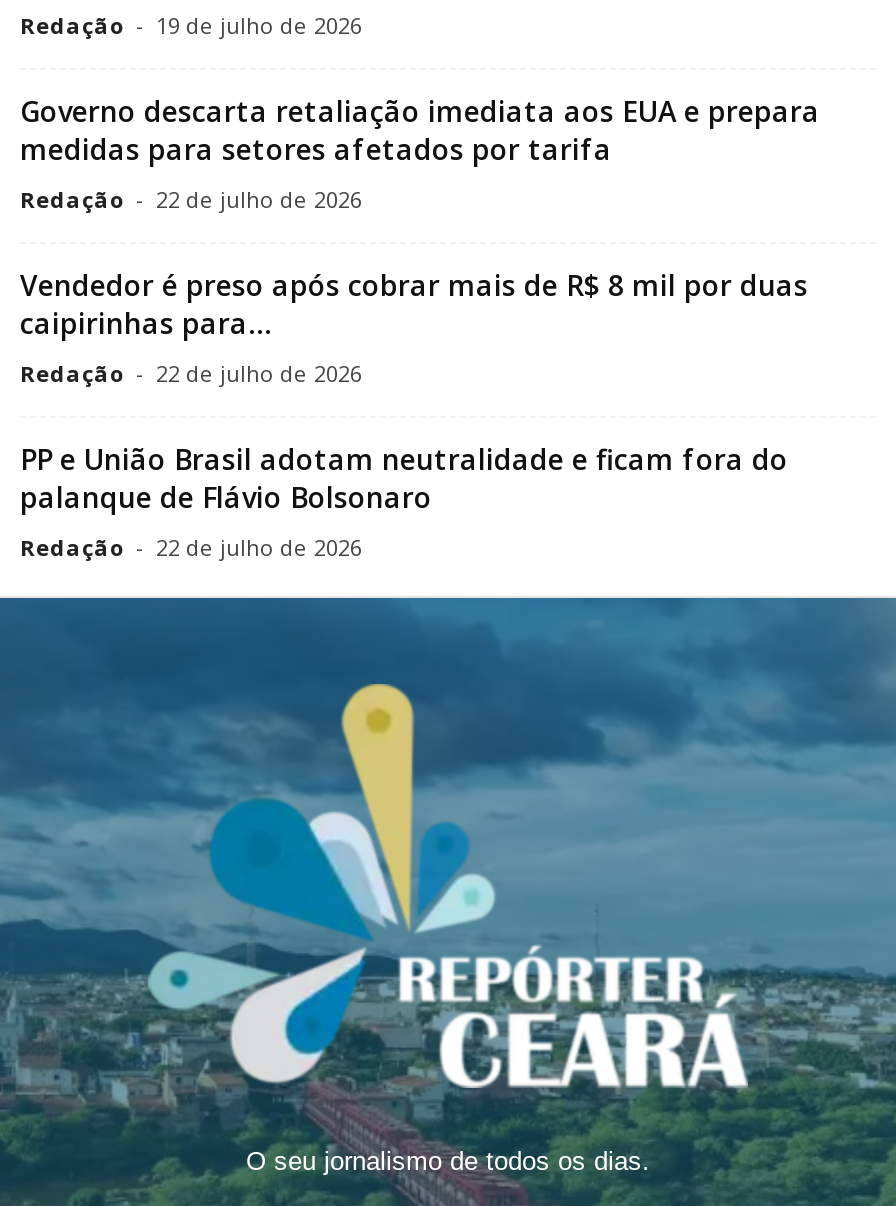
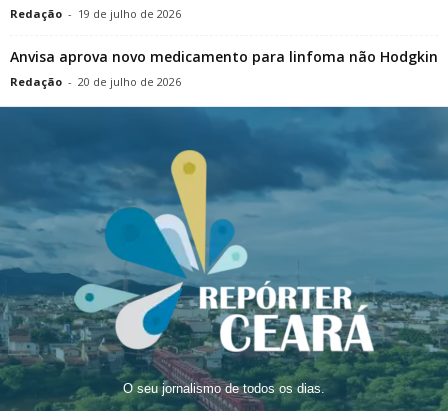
[20,91,820,561] Governo descarta retaliação imediata aos EUA e prepara | medidas para setores afetados por tarifa | Redação - 22 de julho de 2026 | Vendedor é preso após cobrar mais de R$ 8 mil por duas | caipirinhas para... | Redação - 22 de julho de 2026 | PP e União Brasil adotam neutralidade e ficam fora do | palanque de Flávio Bolsonaro | Redação - 22 de julho de 2026 -> [10,47,438,89] Anvisa aprova novo medicamento para linfoma não Hodgkin | Redação - 20 de julho de 2026

